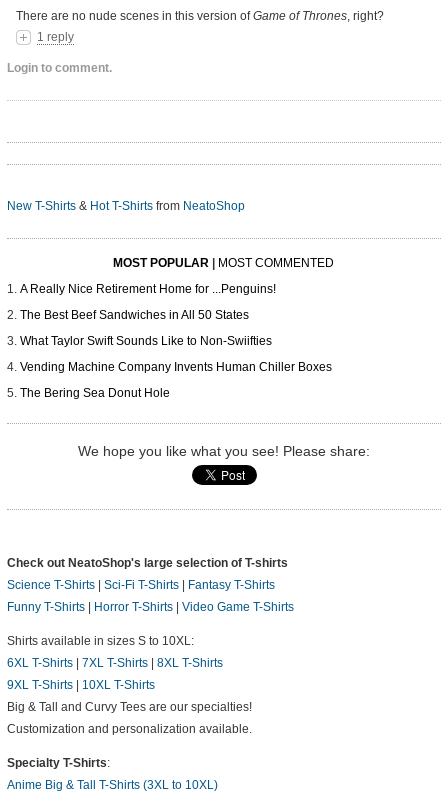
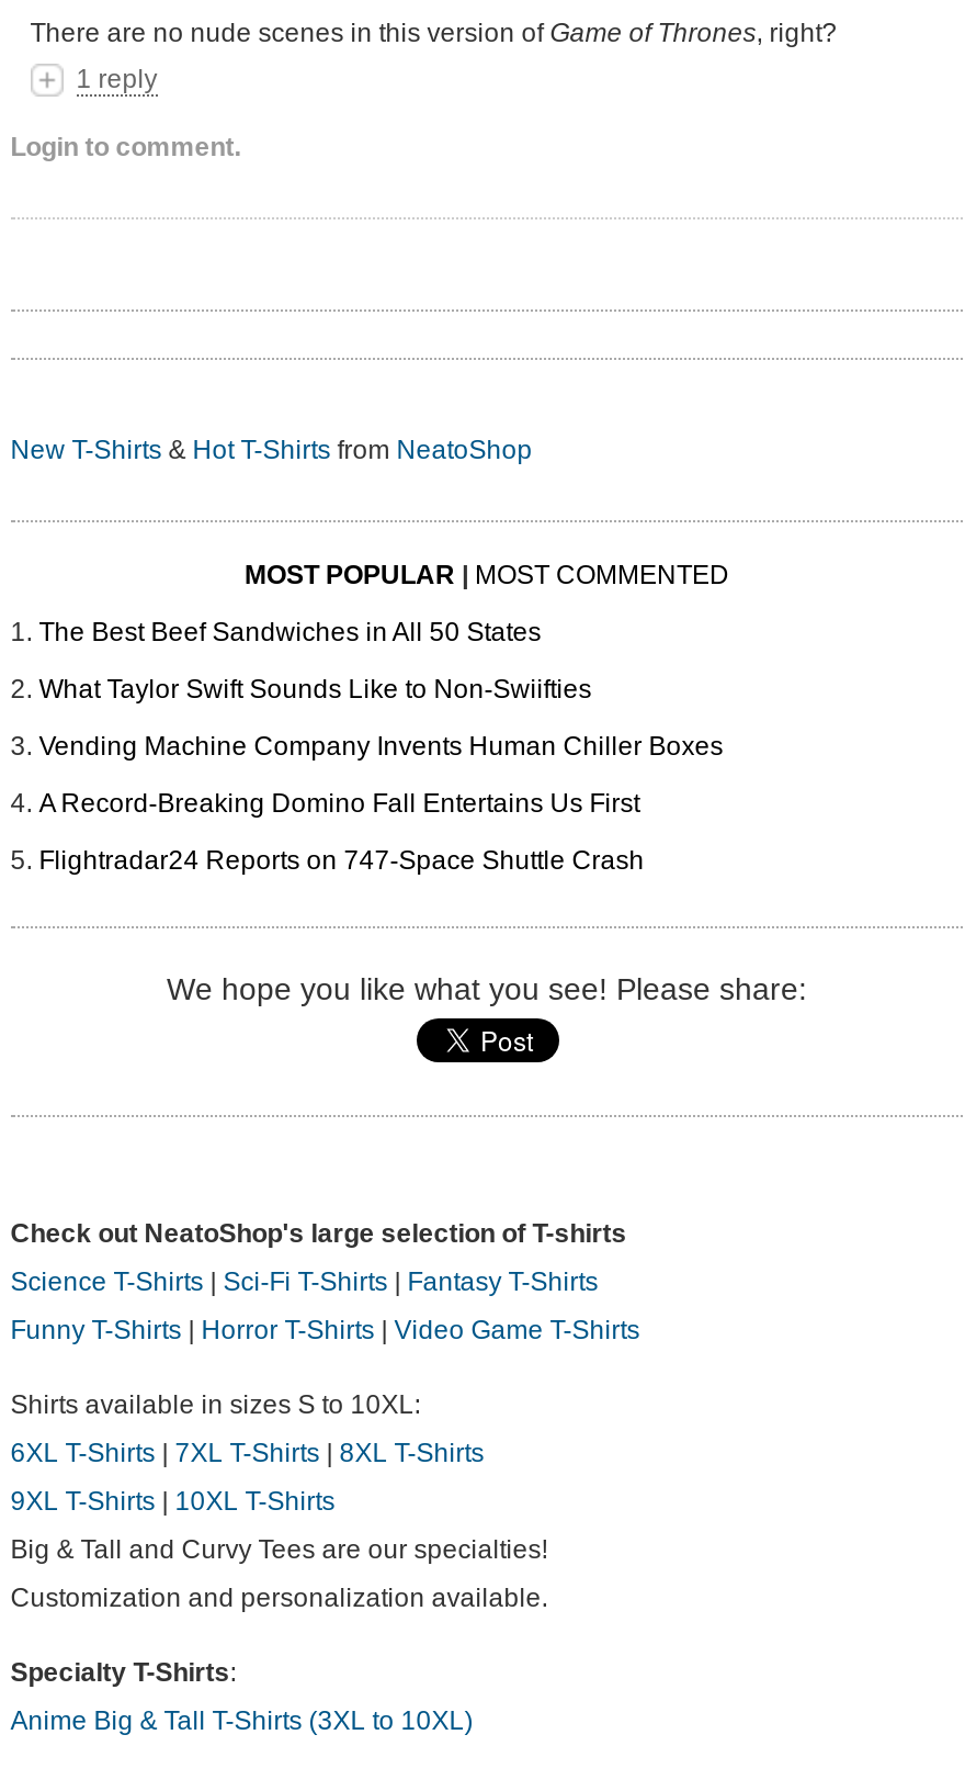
[20,282,276,296] A Really Nice Retirement Home for ...Penguins! -> none
moved [20,308,332,374] -> [39,617,723,762]: The Best Beef Sandwiches in All 50 States | What Taylor Swift Sounds Like to Non-Swiifties | Vending Machine Company Invents Human Chiller Boxes
[20,386,170,400] The Bering Sea Donut Hole -> [39,789,644,876] A Record-Breaking Domino Fall Entertains Us First | Flightradar24 Reports on 747-Space Shuttle Crash

